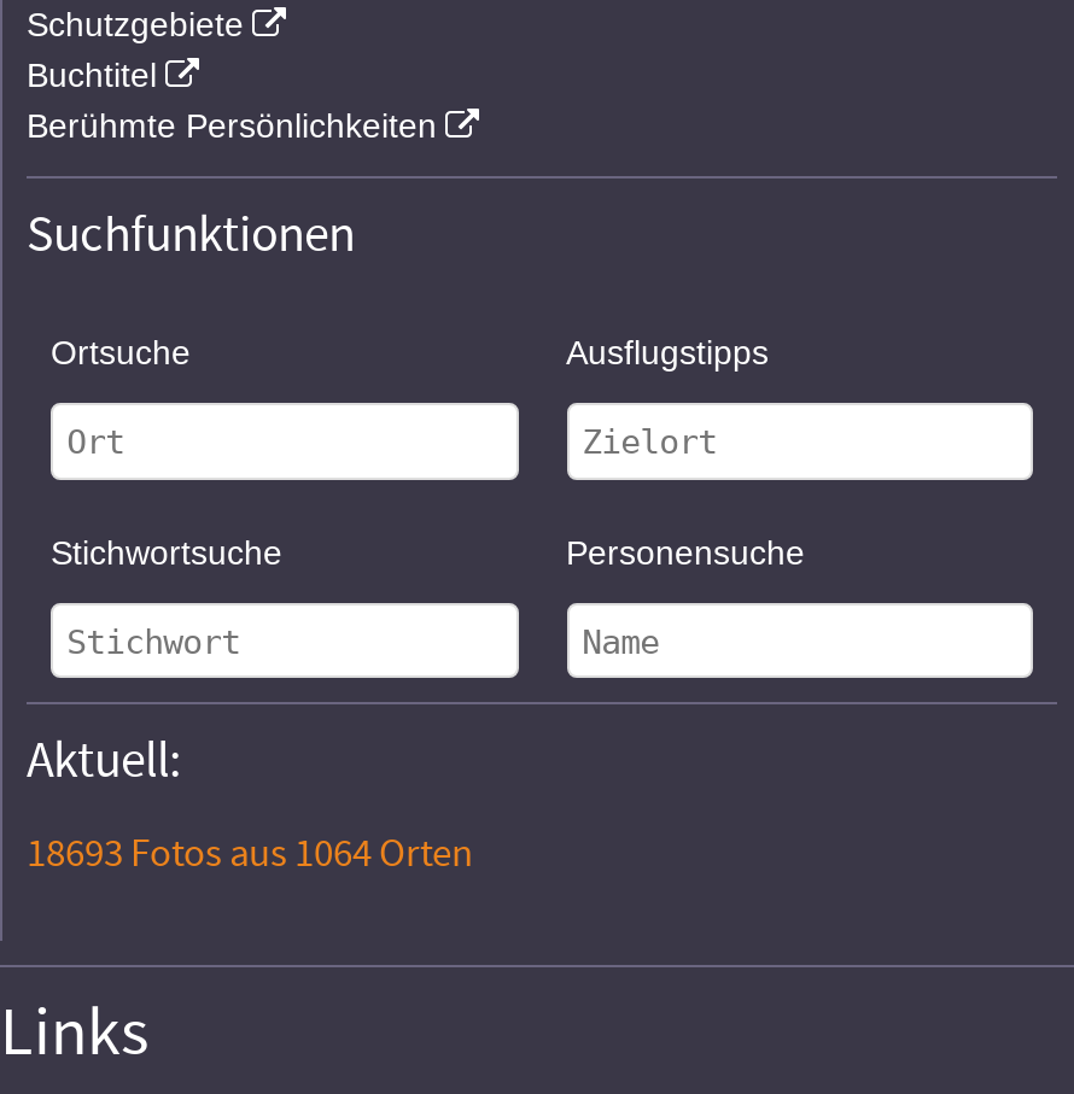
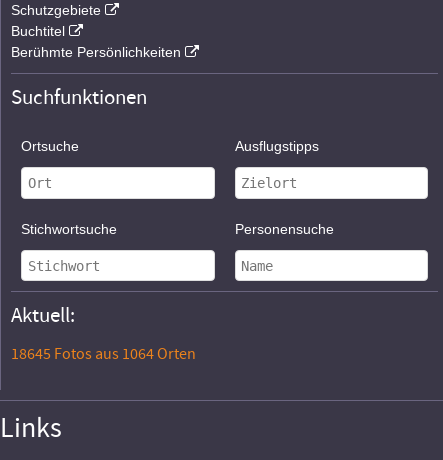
[27,828,473,881] 18693 Fotos aus 1064 Orten -> [11,343,196,365] 18645 Fotos aus 1064 Orten

